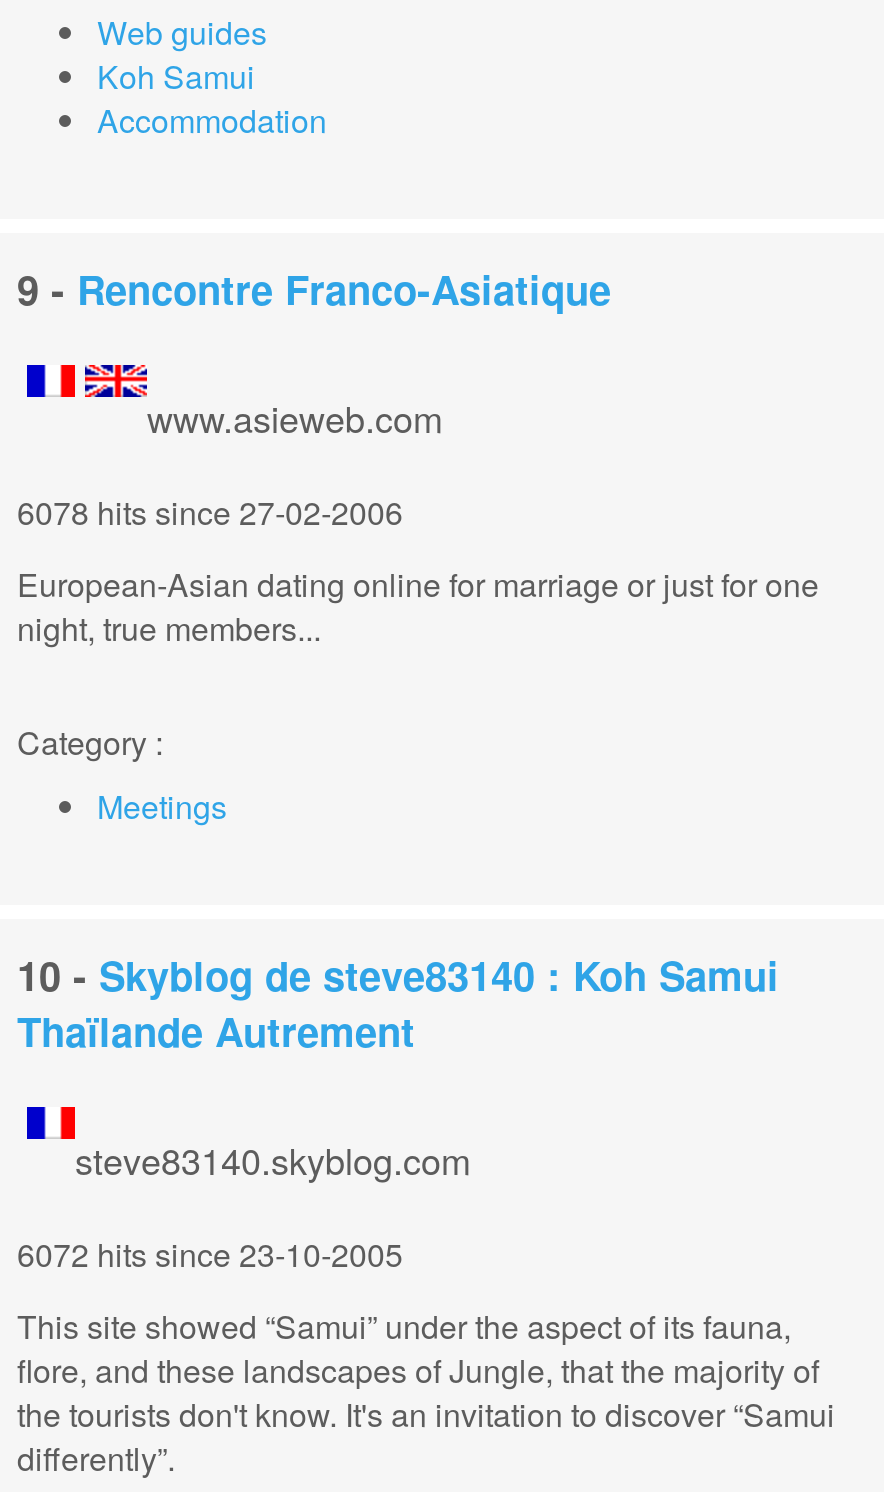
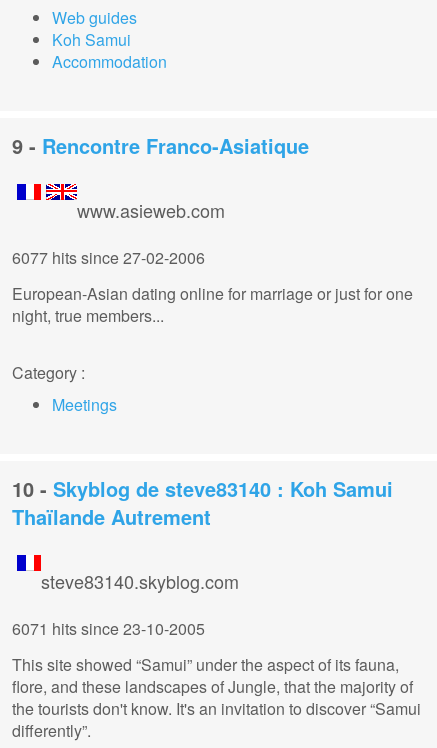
[17,489,403,535] 6078 hits since 27-02-2006 -> [12,246,205,269] 6077 hits since 27-02-2006
[17,1231,403,1277] 6072 hits since 23-10-2005 -> [12,617,205,640] 6071 hits since 23-10-2005

